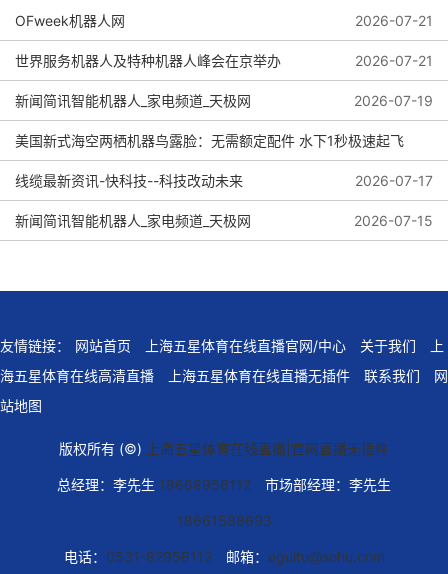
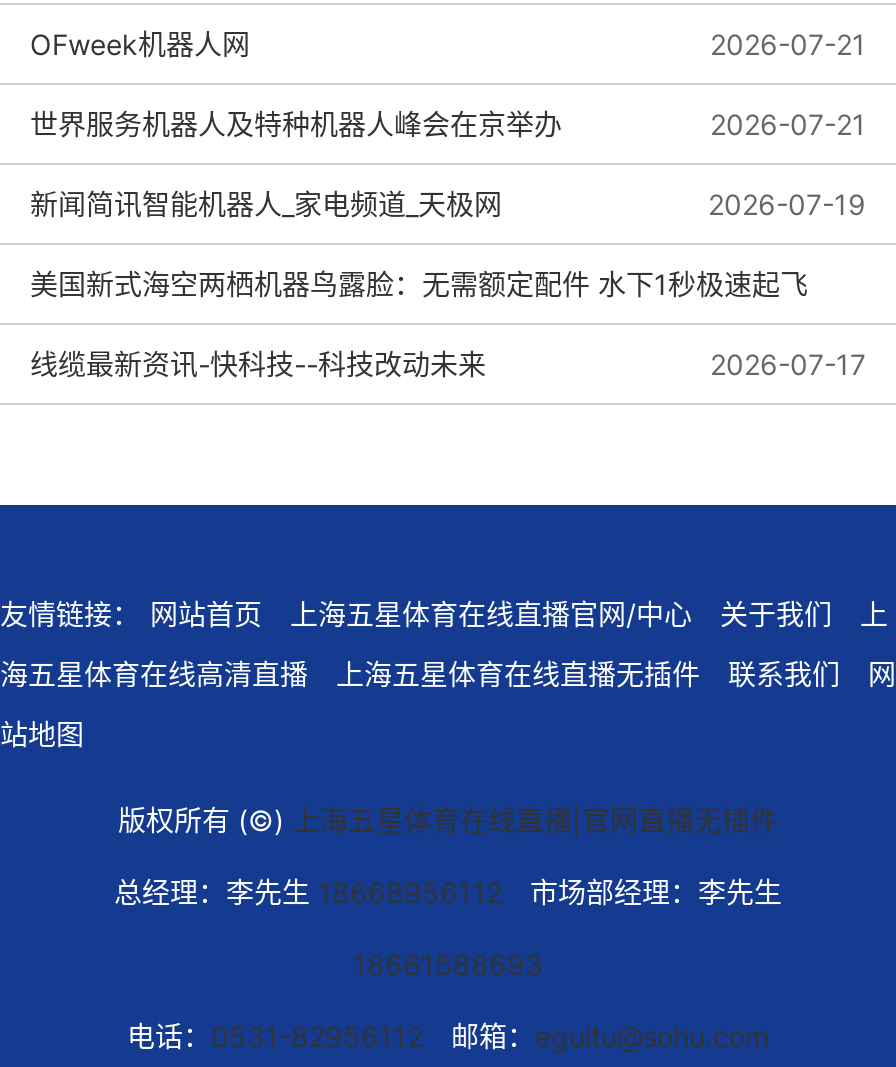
[15,212,433,229] 新闻简讯智能机器人_家电频道_天极网 | 2026-07-15 -> none

